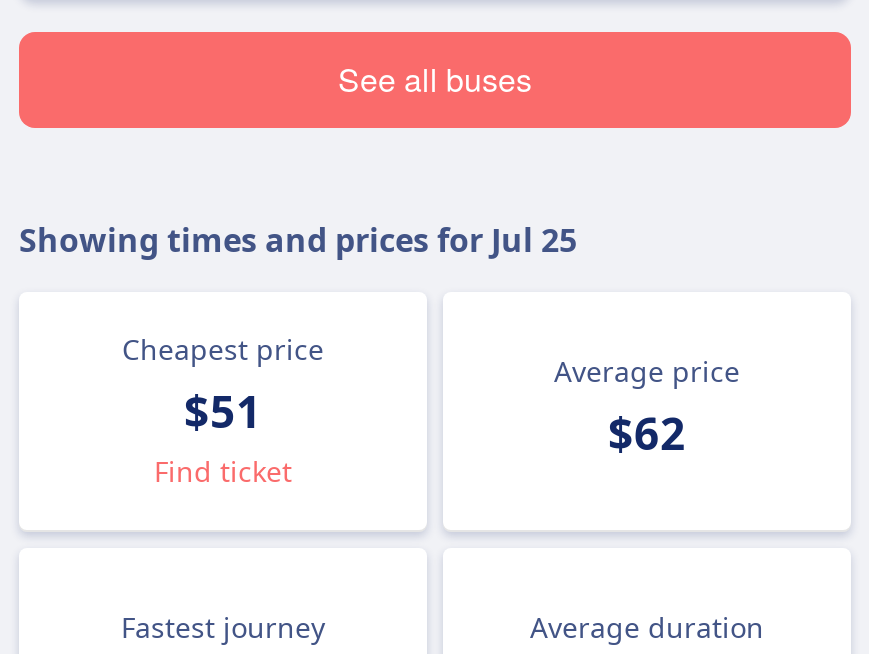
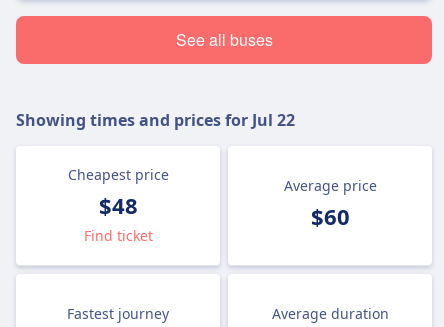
[19,218,577,262] Showing times and prices for Jul 25 -> [16,109,295,131] Showing times and prices for Jul 22
[184,380,262,440] $51 -> [98,190,137,220] $48
[608,402,686,462] $62 -> [310,201,349,231] $60

